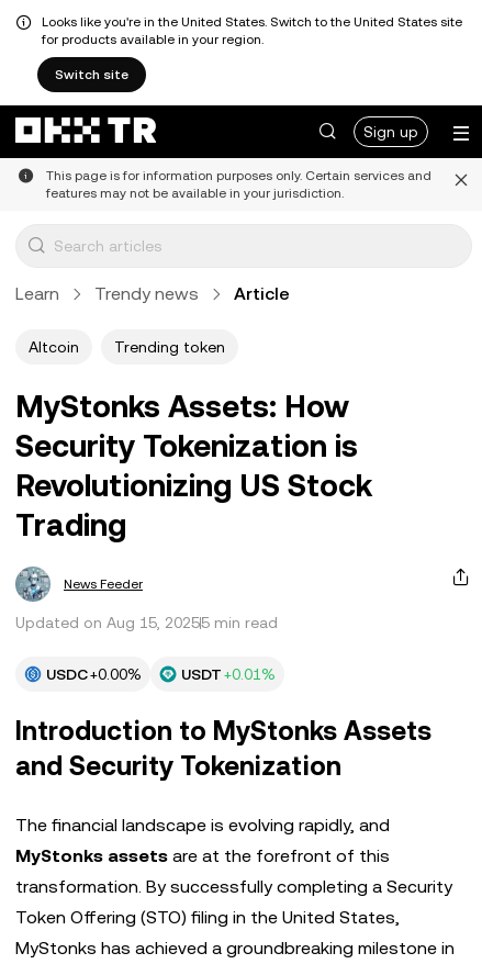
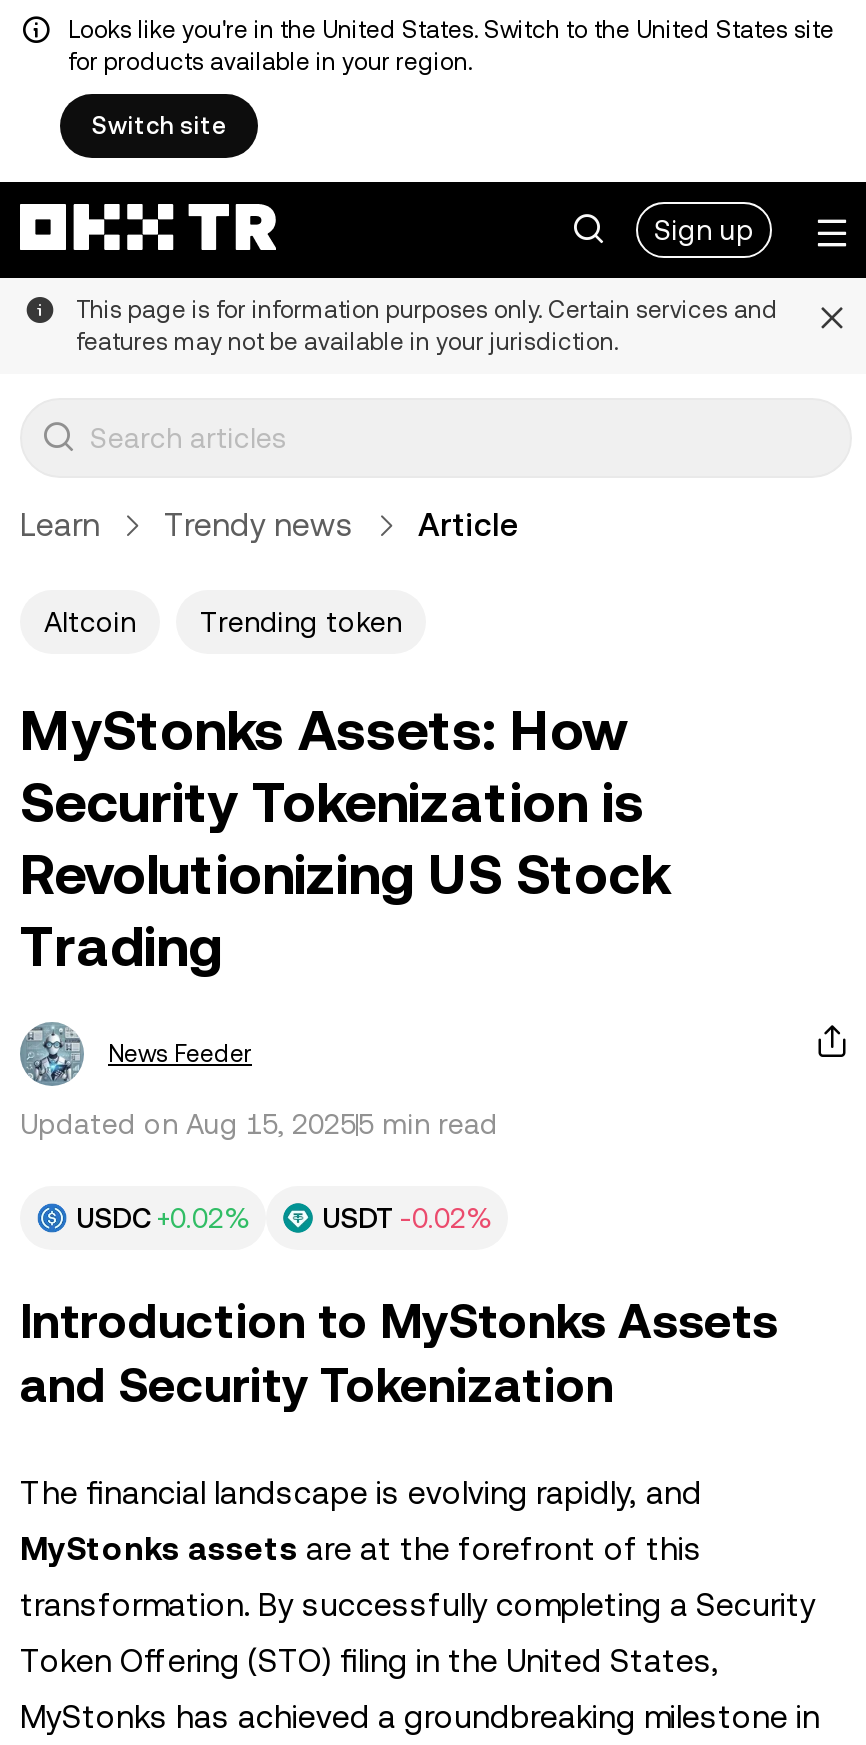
[46,665,142,683] USDC +0.00% -> [76,1202,250,1234] USDC +0.02%
[181,665,276,683] USDT +0.01% -> [322,1202,492,1234] USDT -0.02%

